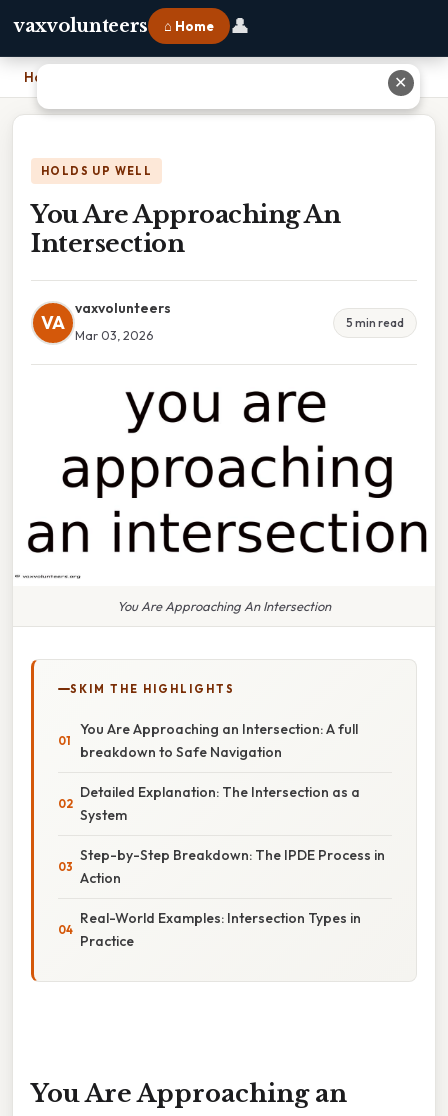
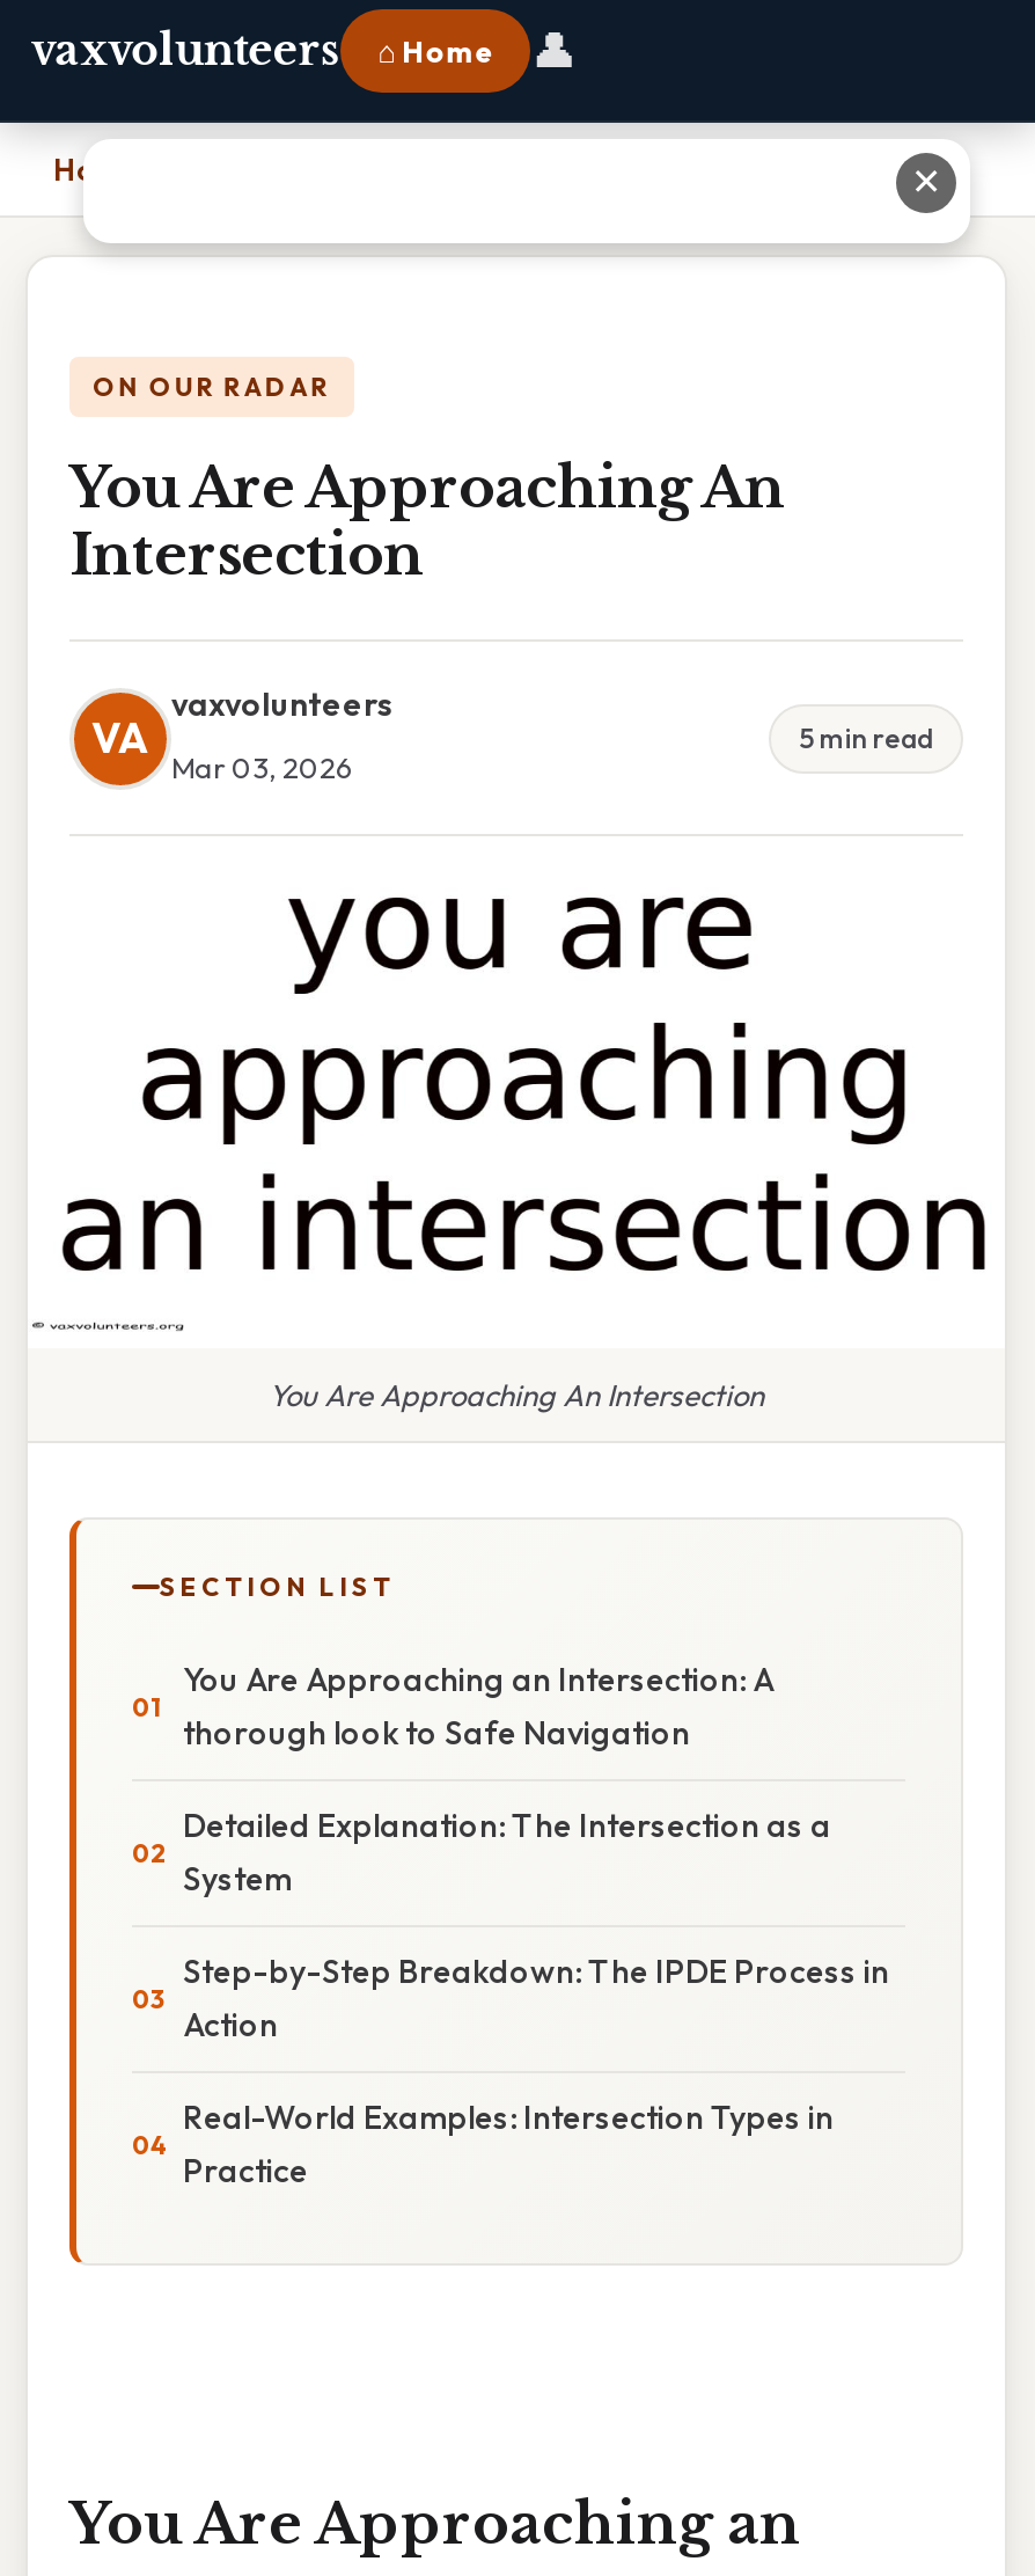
[41,164,152,178] HOLDS UP WELL -> [93,371,331,403] ON OUR RADAR
[70,682,235,696] SKIM THE HIGHLIGHTS -> [160,1570,396,1603] SECTION LIST
[80,720,358,761] You Are Approaching an Intersection: A full | breakdown to Safe Navigation -> [183,1658,773,1753] You Are Approaching an Intersection: A | thorough look to Safe Navigation

